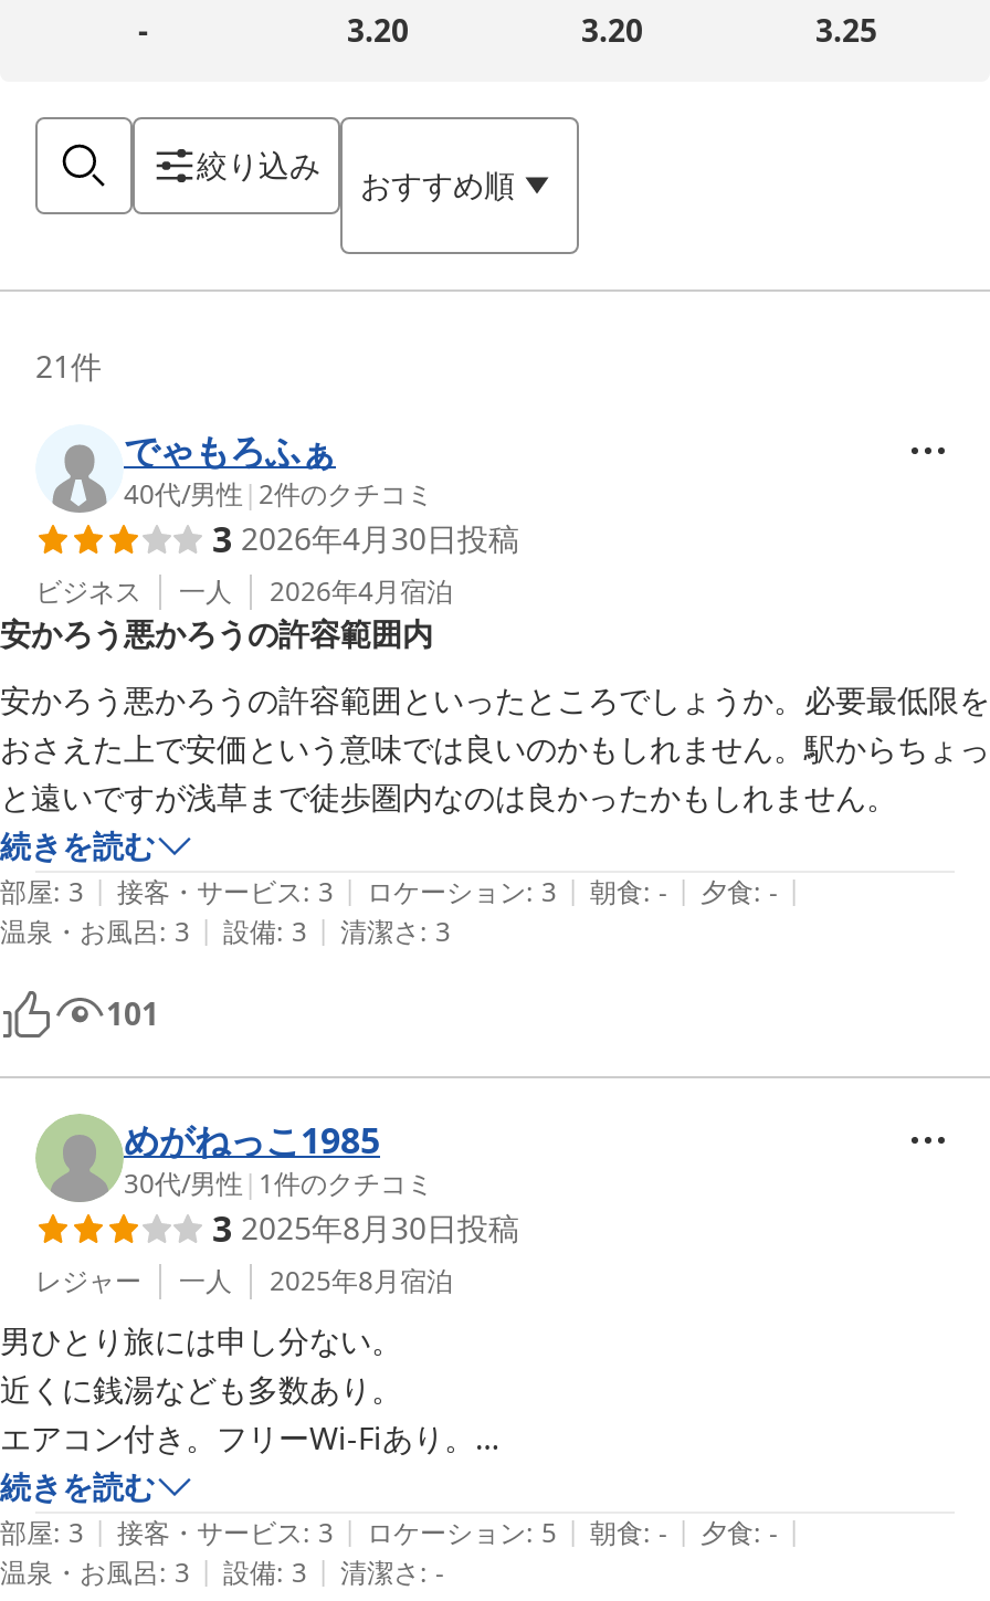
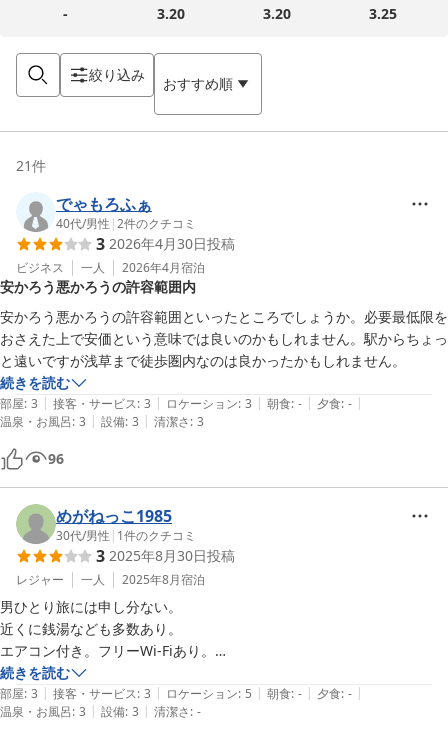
[106,992,159,1034] 101 -> [48,449,64,468] 96

